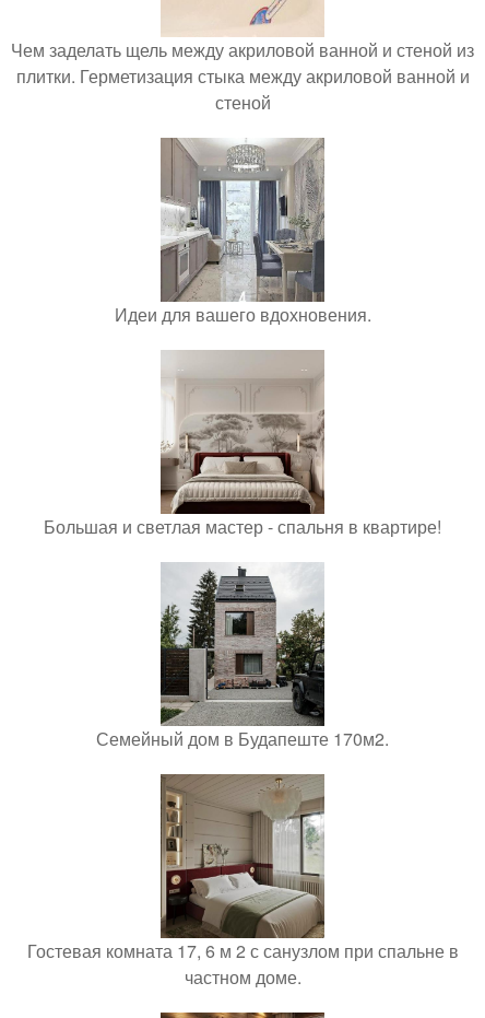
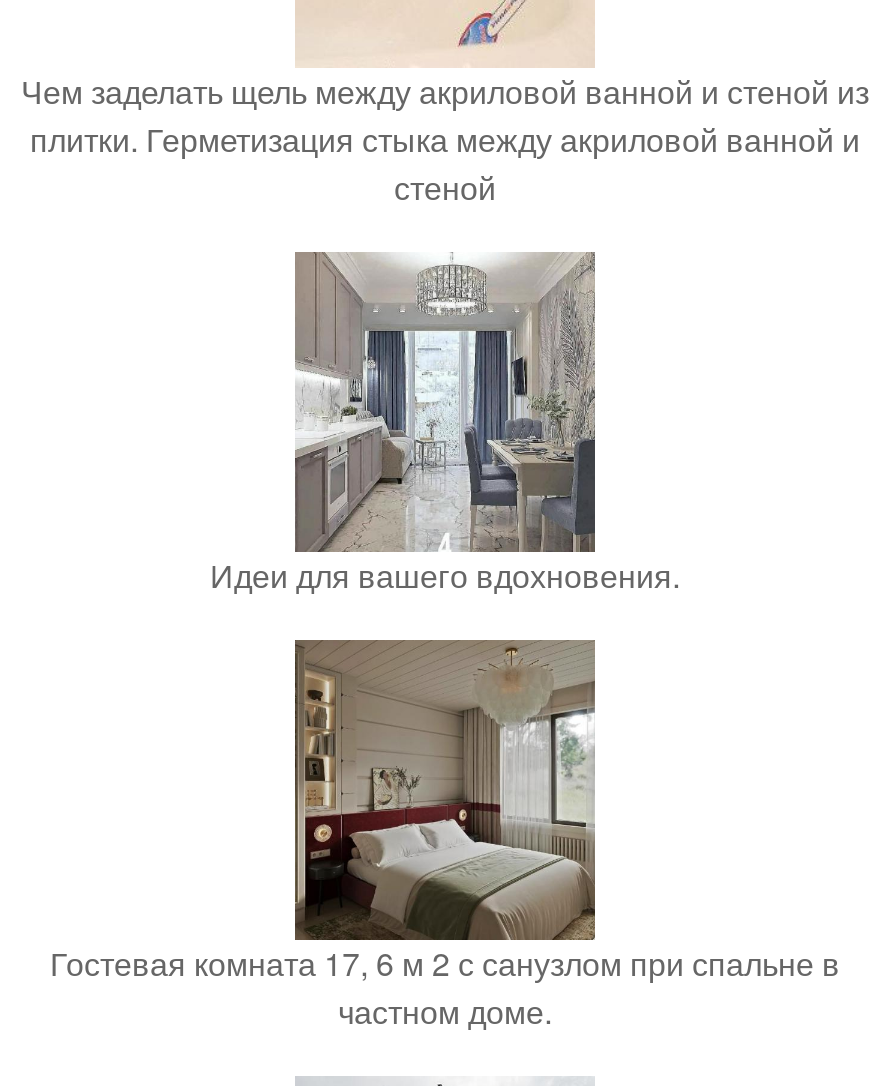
[44,351,441,539] [image] | Большая и светлая мастер - спальня в квартире! -> none
[96,563,389,751] [image] | Семейный дом в Будапеште 170м2. -> none

